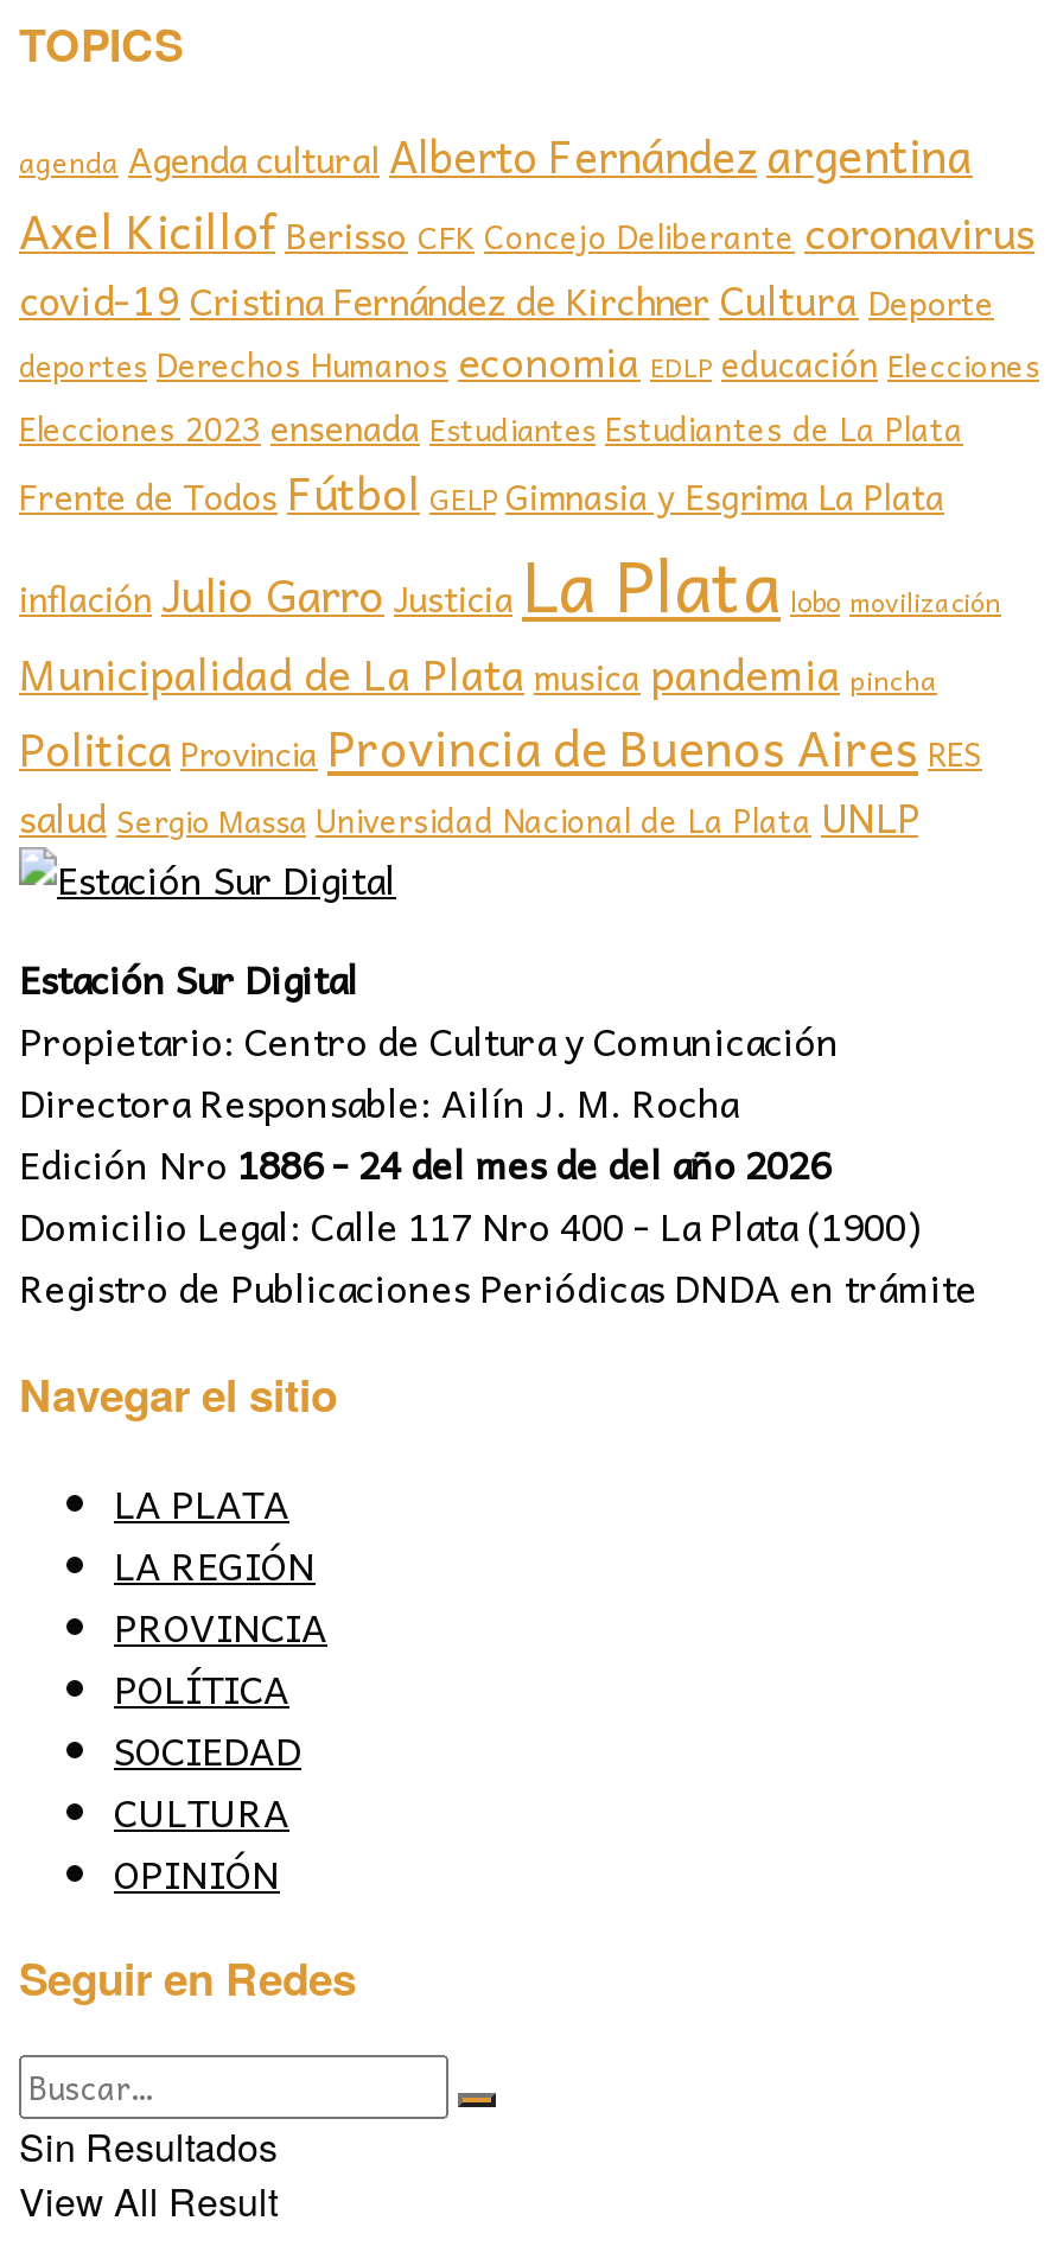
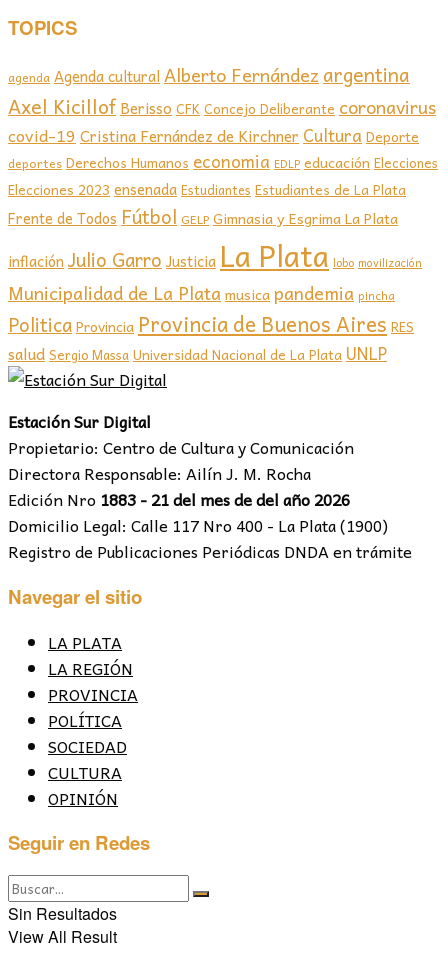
[19,1132,830,1194] Edición Nro 1886 - 24 del mes de del año 2026 -> [8,486,350,512] Edición Nro 1883 - 21 del mes de del año 2026

